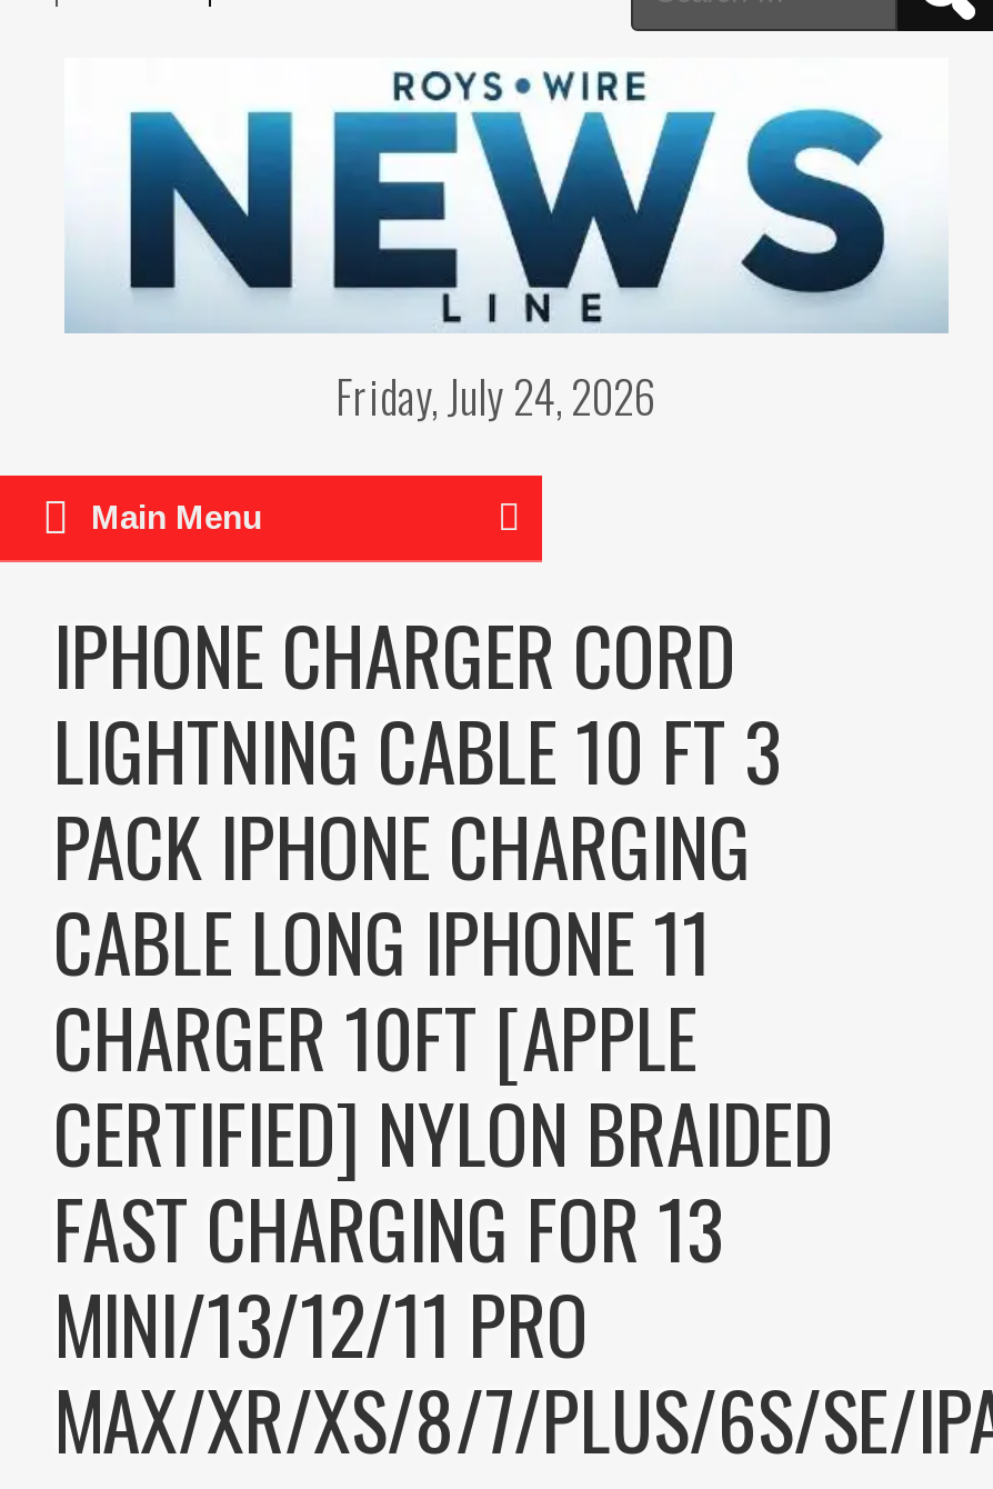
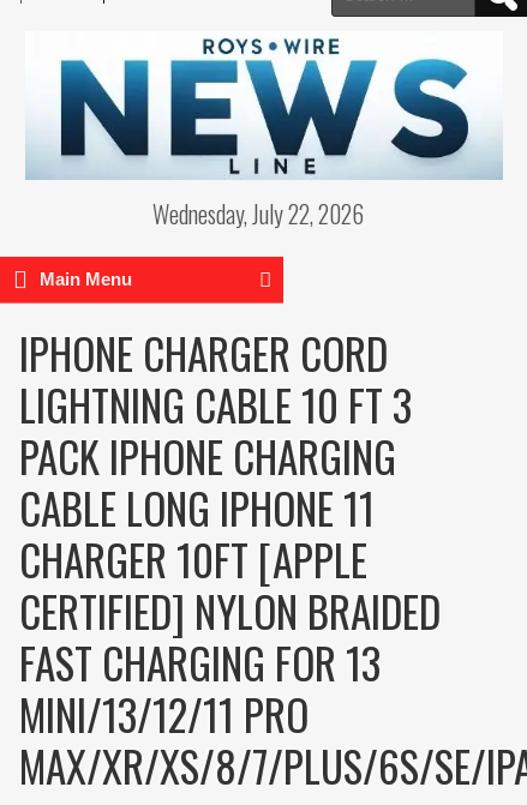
[335,362,655,429] Friday, July 24, 2026 -> [152,196,364,232] Wednesday, July 22, 2026

